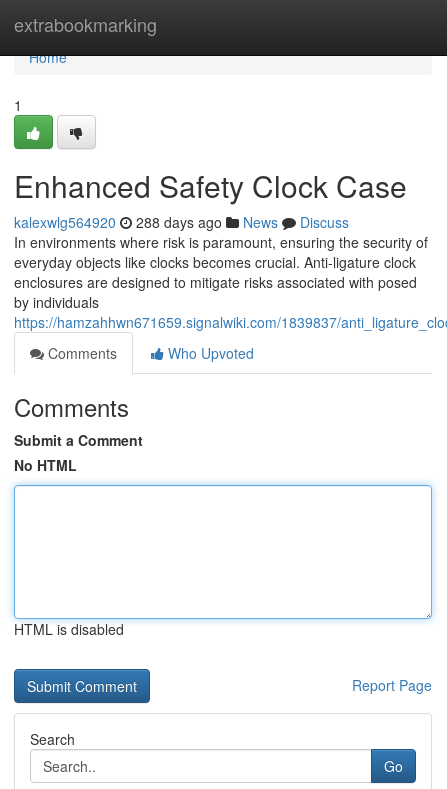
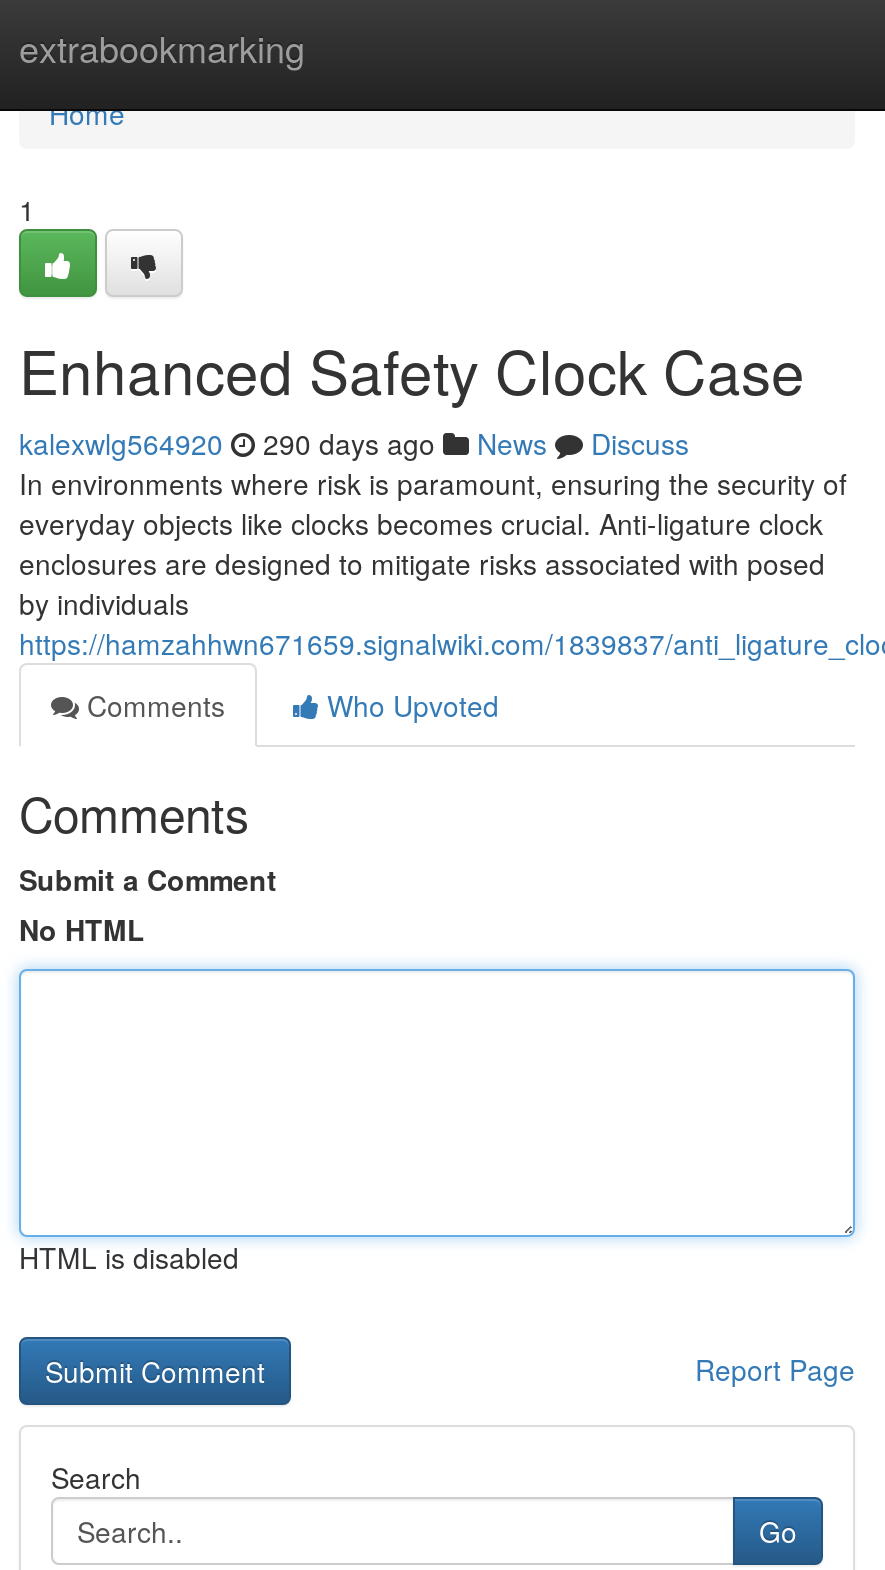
[14,212,349,232] kalexwlg564920 288 days ago News Discuss -> [19,423,689,463] kalexwlg564920 290 days ago News Discuss

